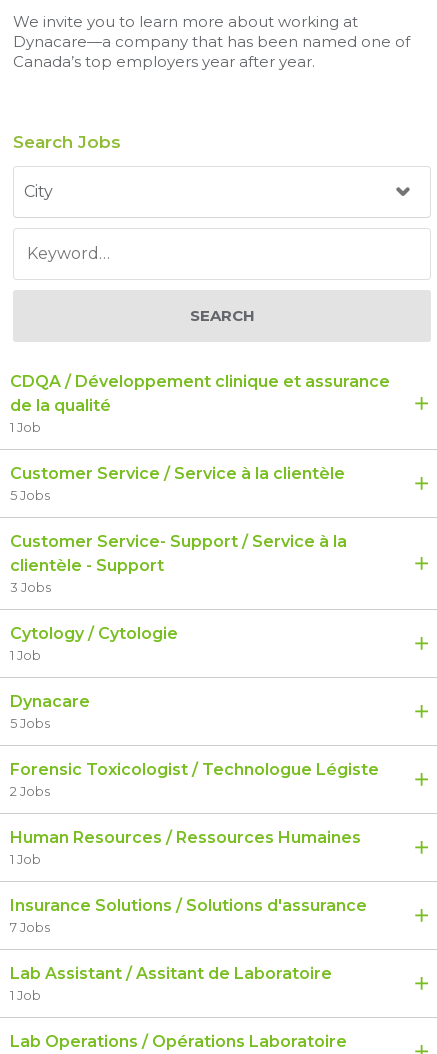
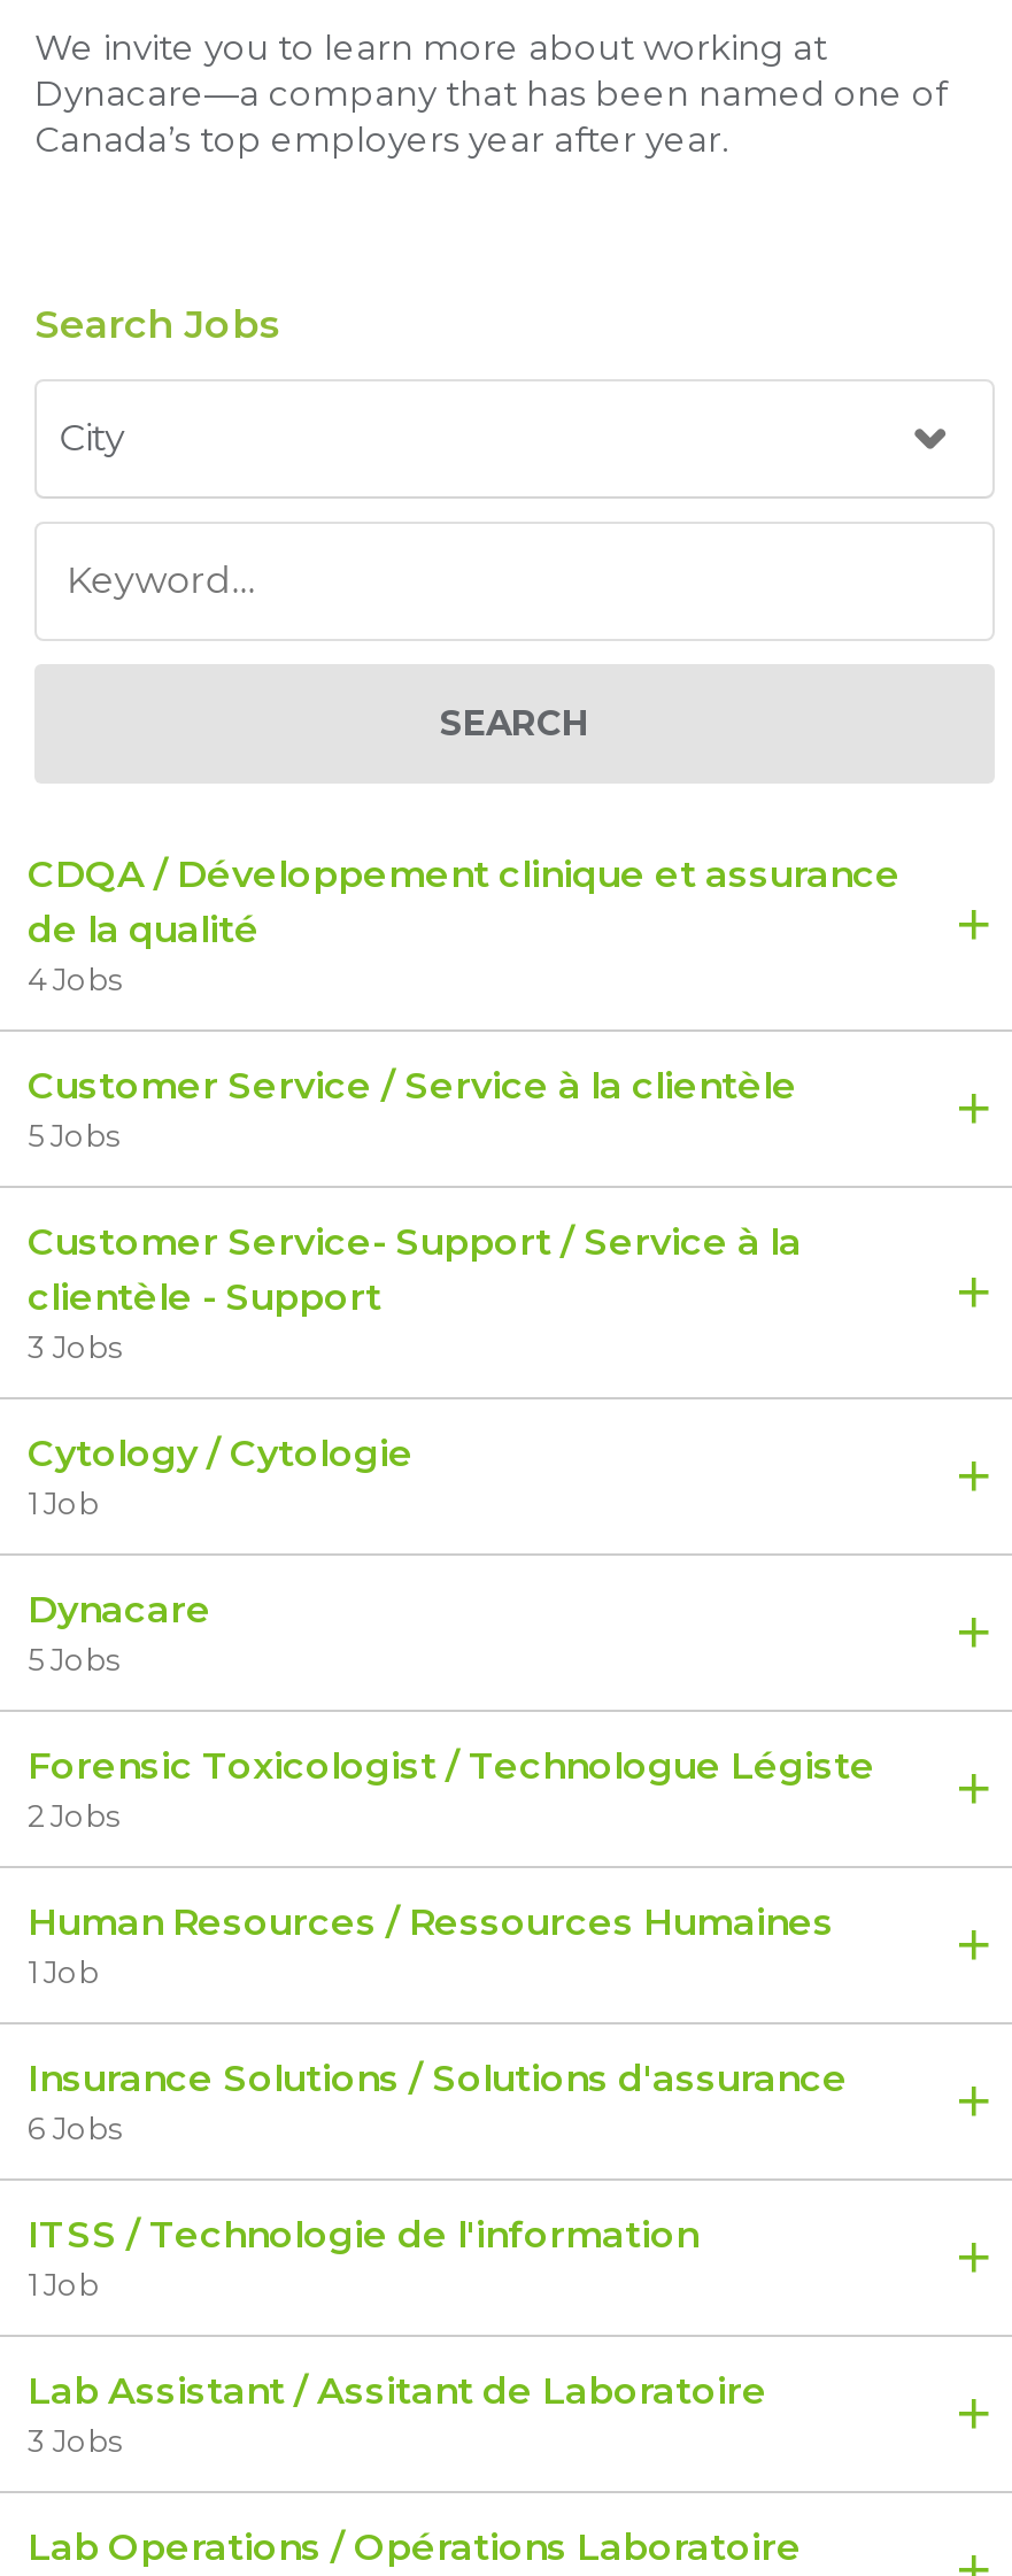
[10,420,41,435] 1 Job -> [28,962,122,997] 4 Jobs
[10,920,50,935] 7 Jobs -> [28,2111,698,2302] 6 Jobs | ITSS / Technologie de l'information | 1 Job
[10,988,41,1003] 1 Job -> [28,2424,122,2458] 3 Jobs

